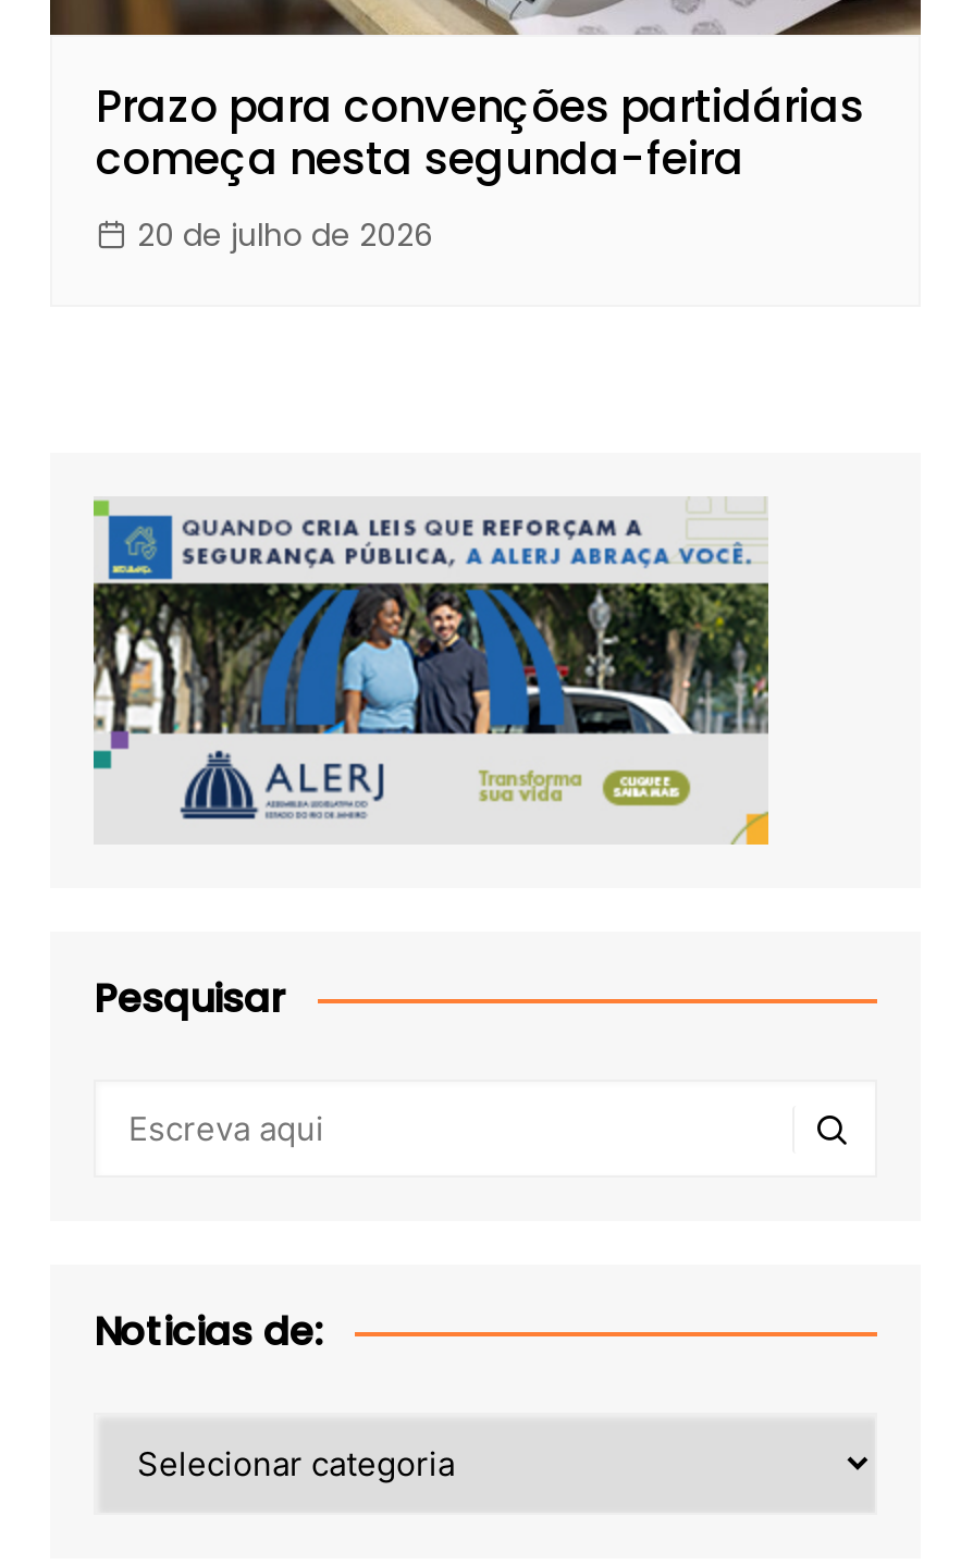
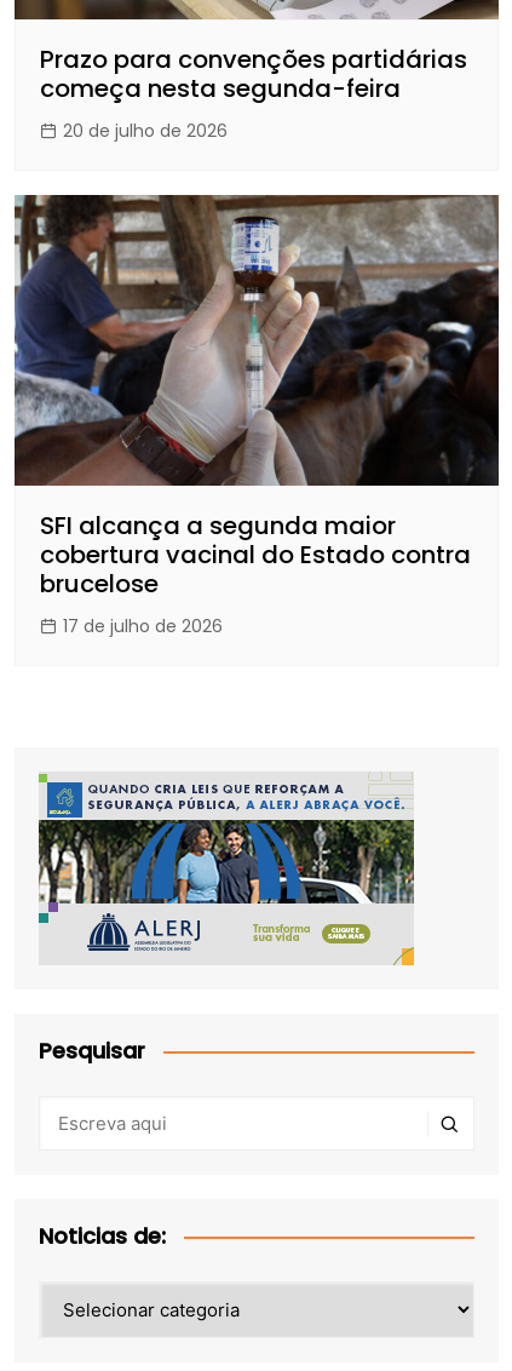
none -> [13,194,499,638] [image] | SFI alcança a segunda maior | cobertura vacinal do Estado contra | brucelose | 17 de julho de 2026

